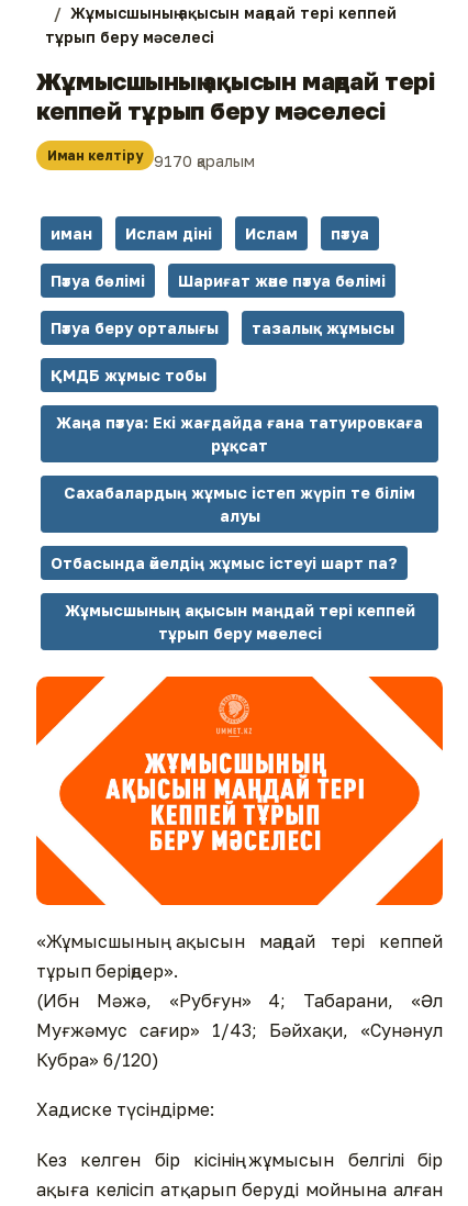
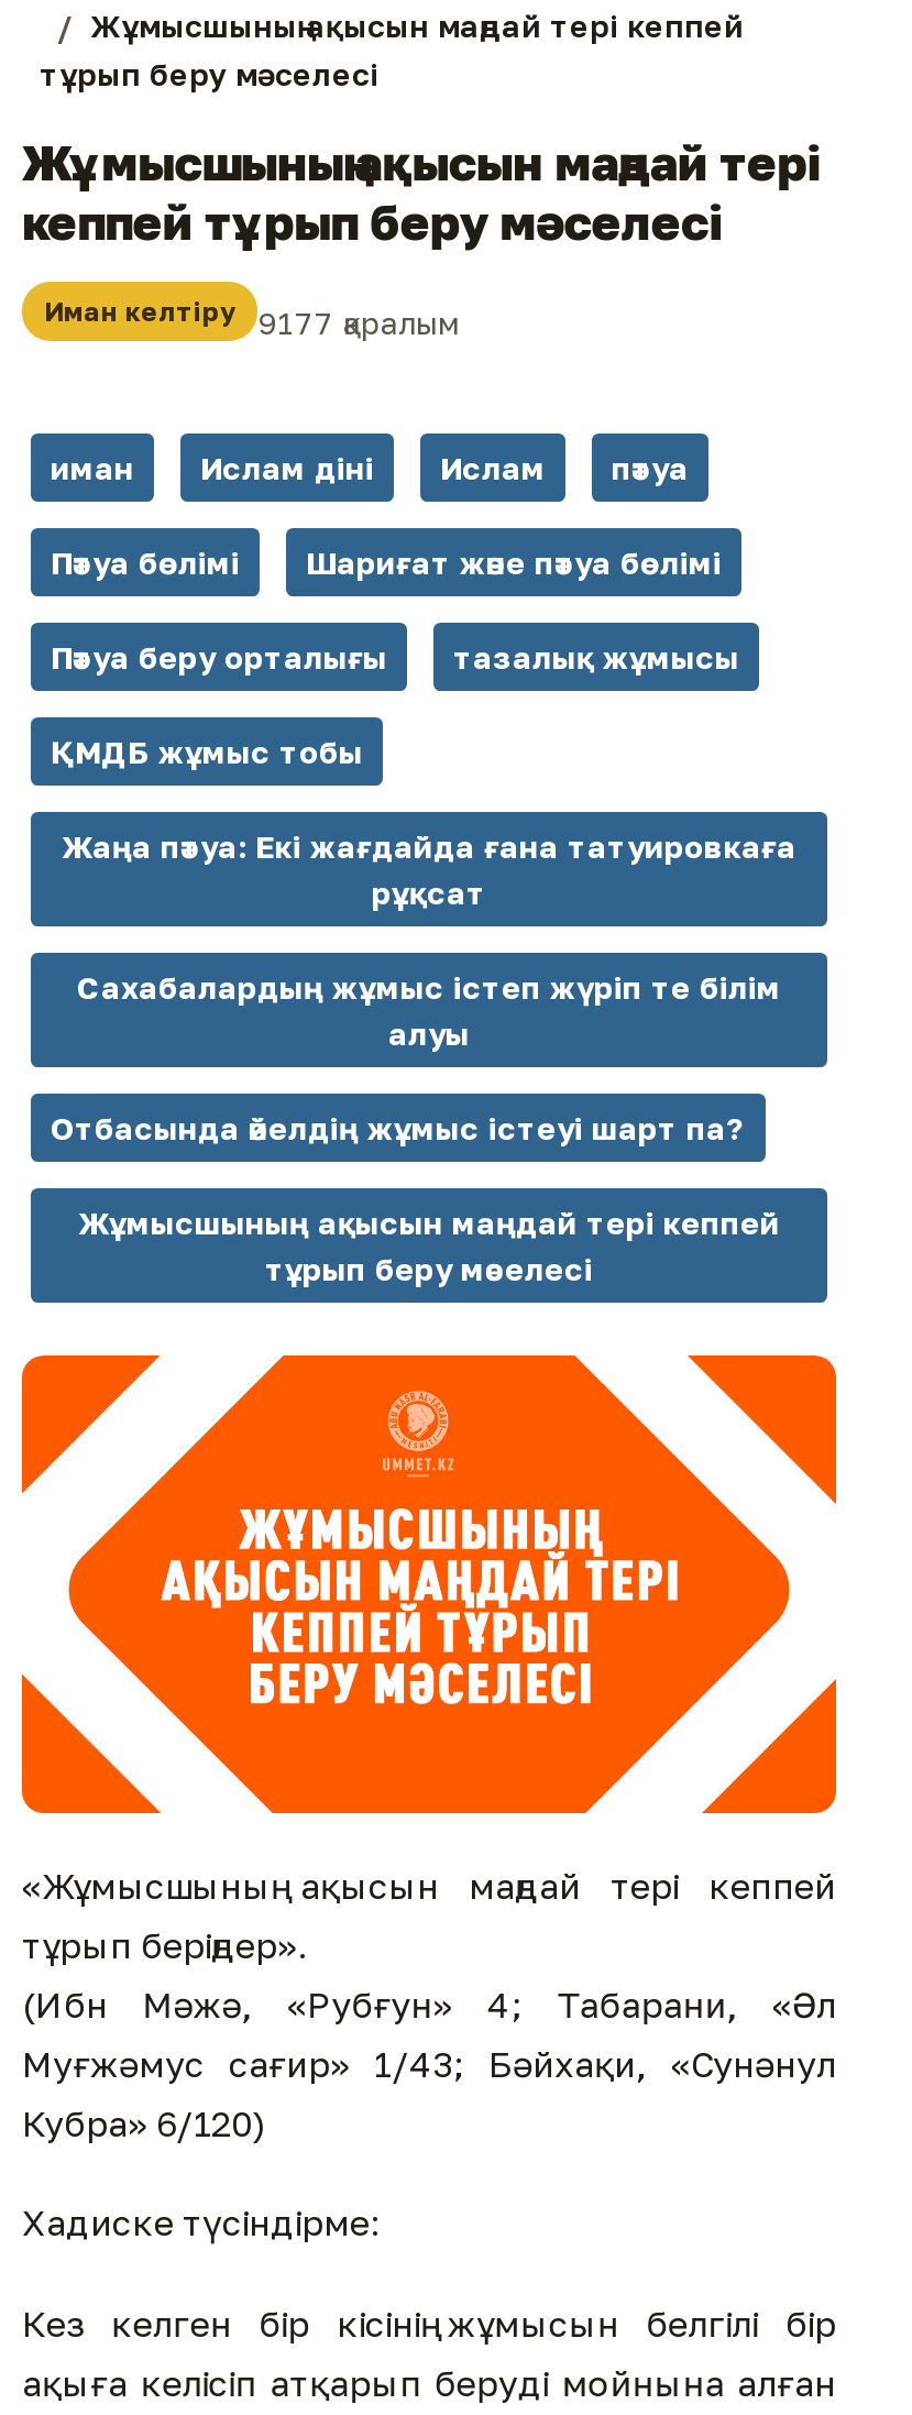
[47,147,255,170] Иман келтіру 9170 қаралым -> [44,295,460,340] Иман келтіру 9177 қаралым

